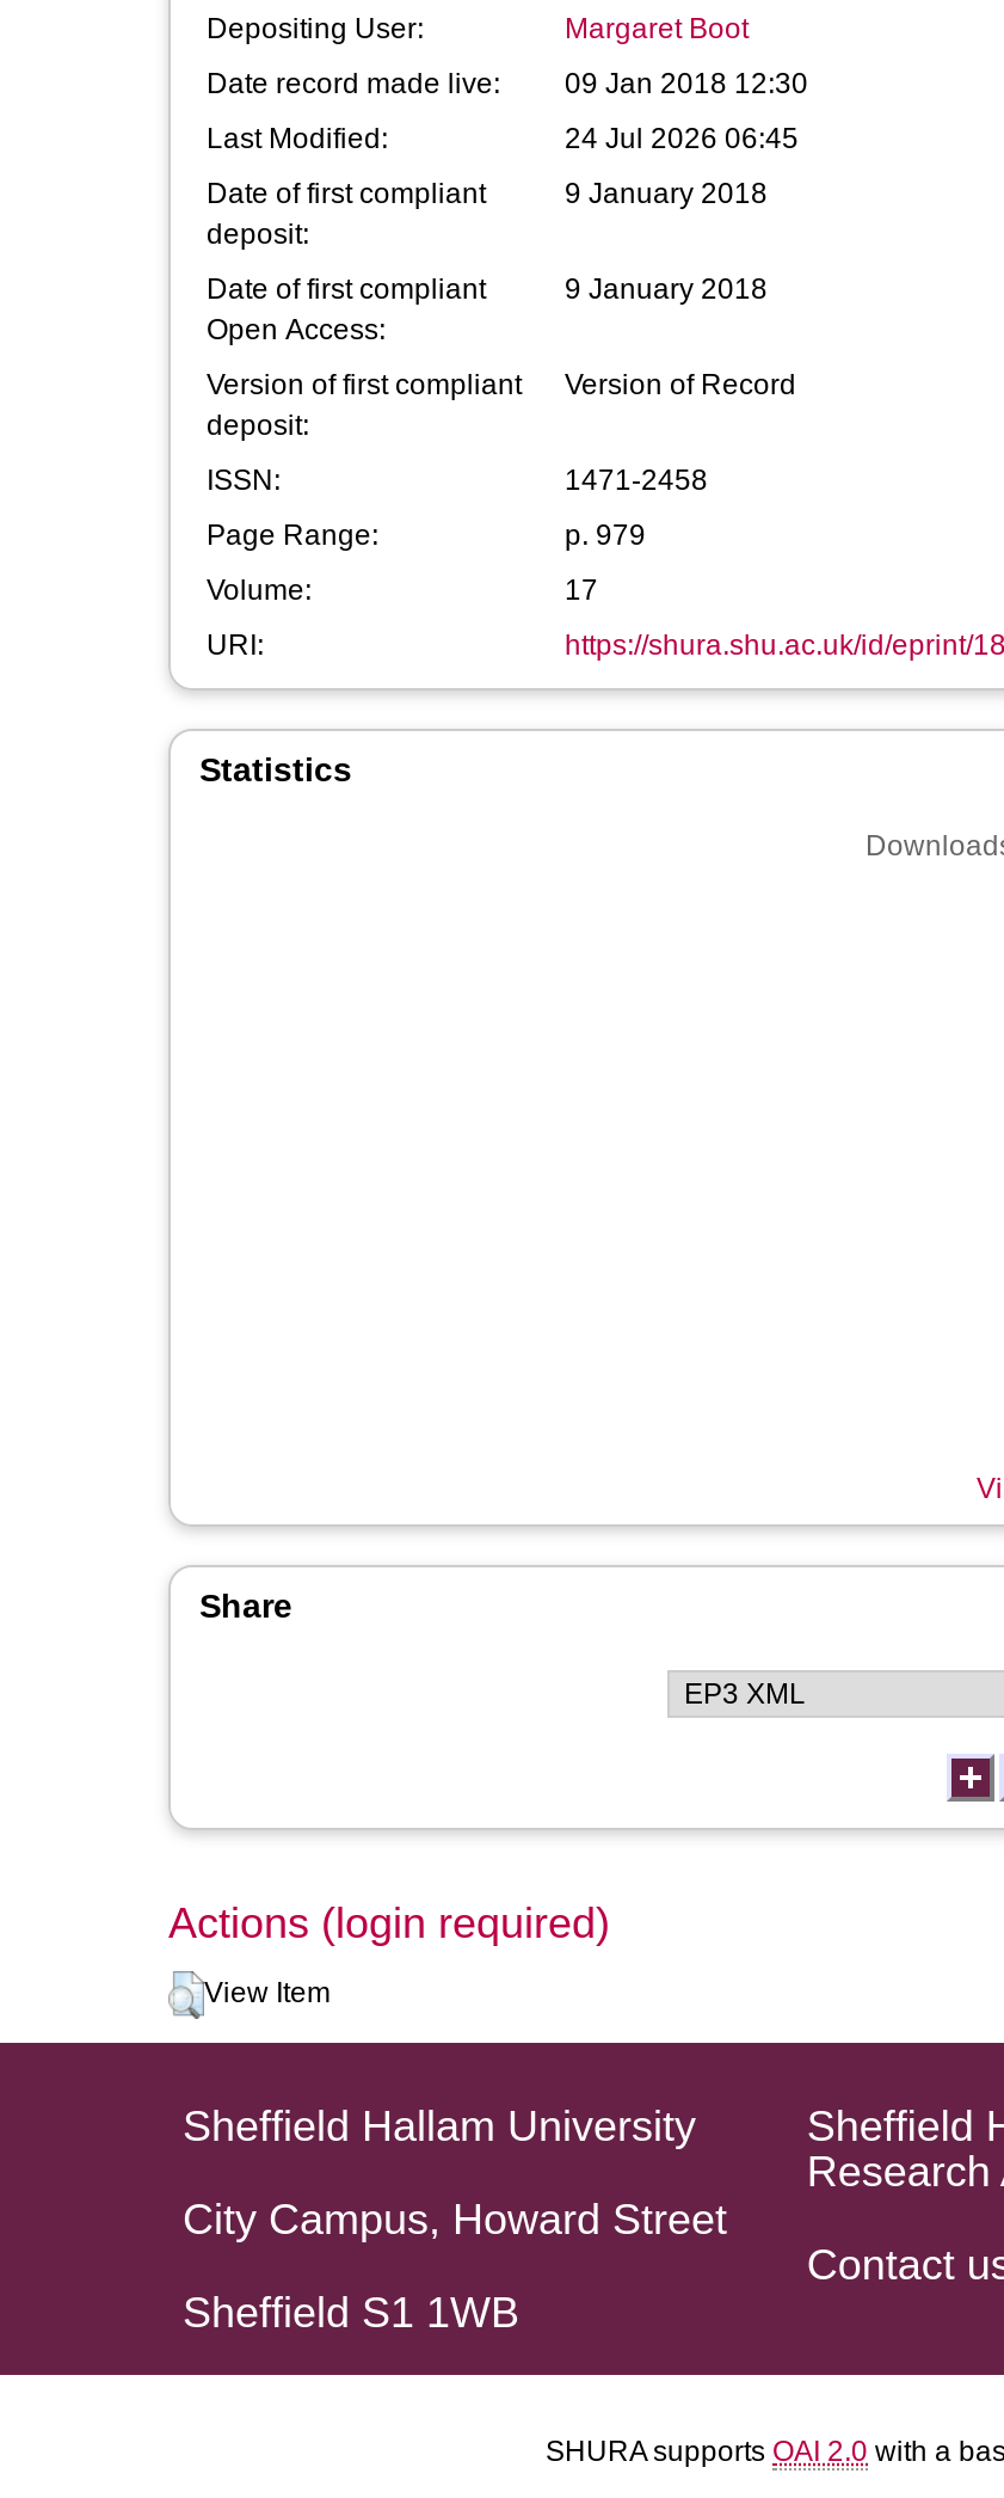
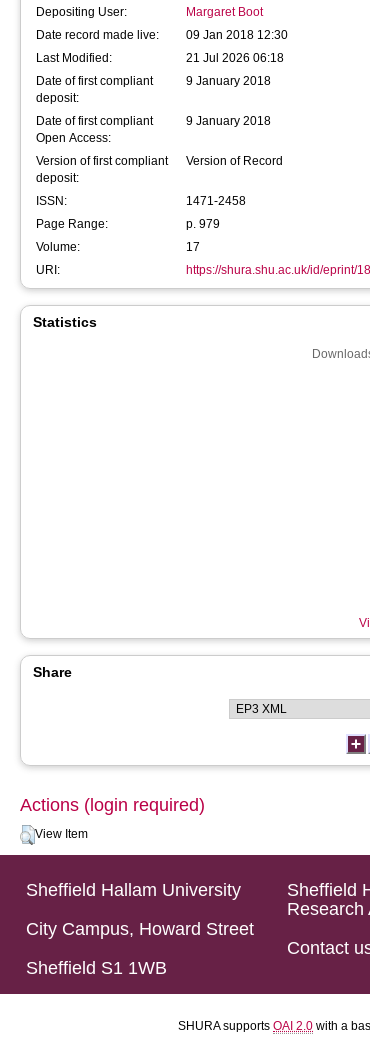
[565,122,799,155] 24 Jul 2026 06:45 -> [186,51,284,65] 21 Jul 2026 06:18

